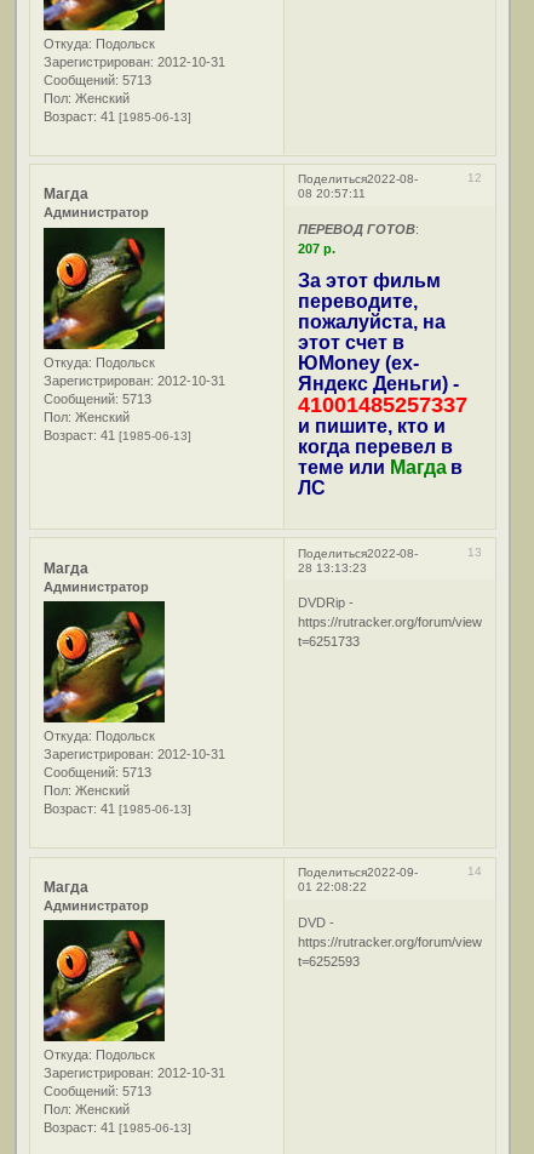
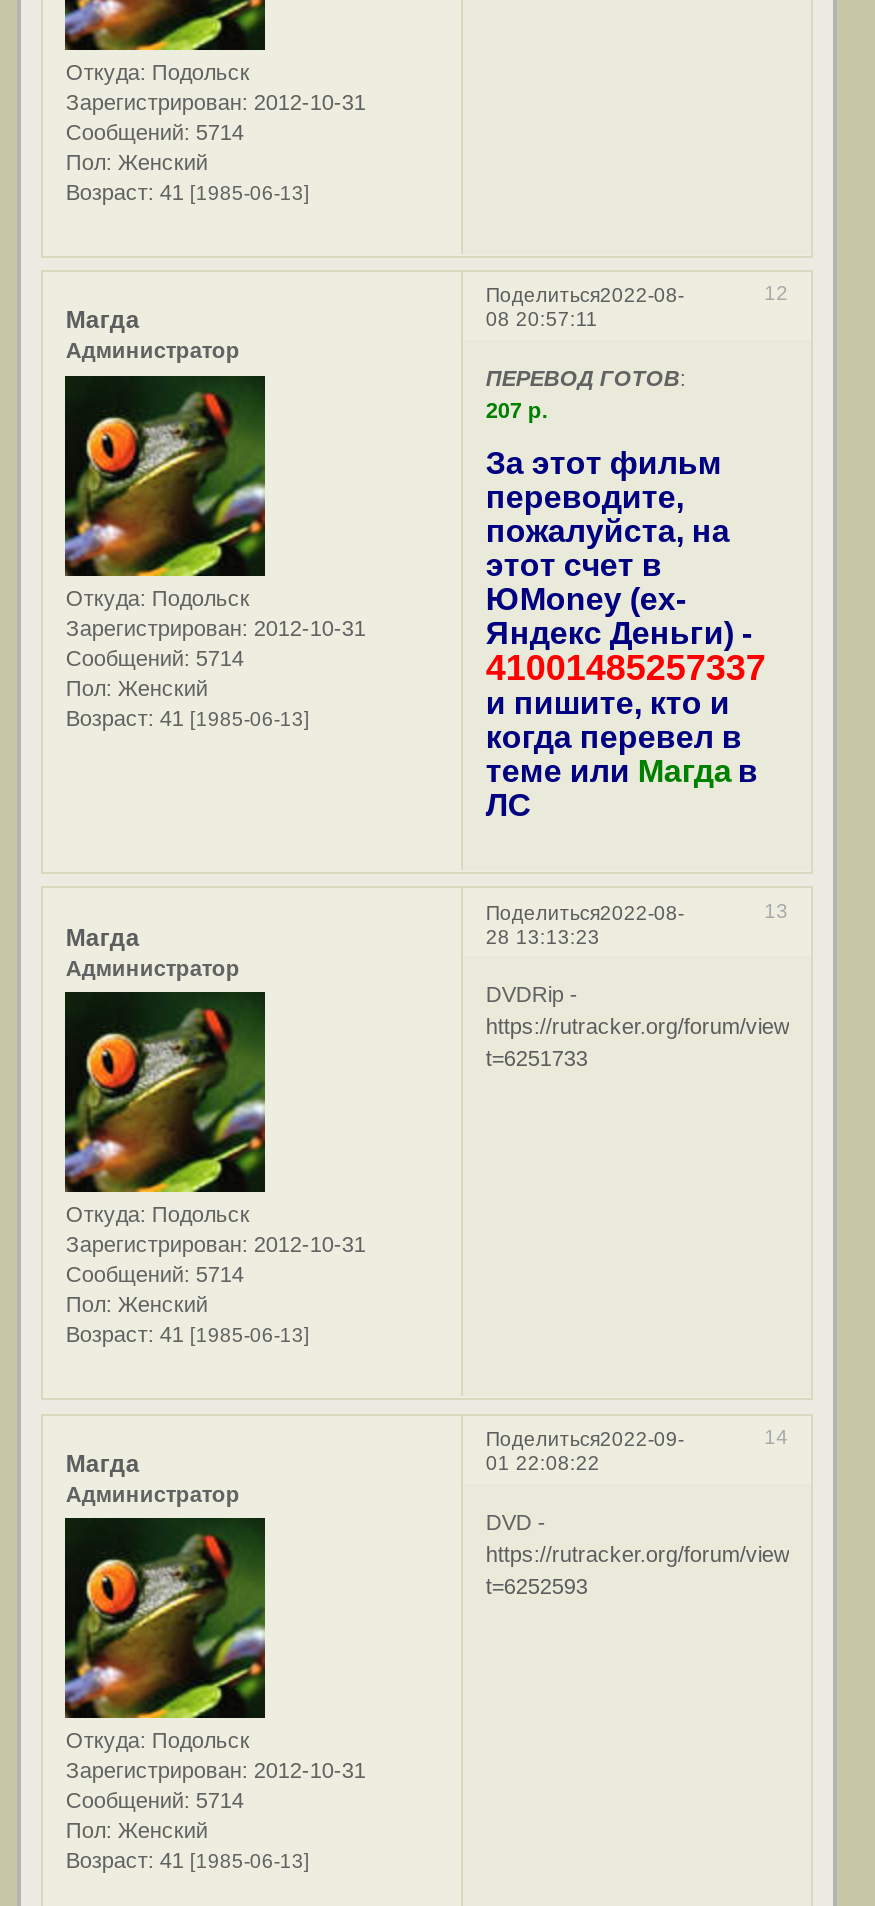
[44,72,152,87] Сообщений: 5713 -> [66,119,244,143] Сообщений: 5714
[44,391,152,406] Сообщений: 5713 -> [66,646,244,670] Сообщений: 5714
[44,765,152,780] Сообщений: 5713 -> [66,1262,244,1286] Сообщений: 5714
[44,1084,152,1099] Сообщений: 5713 -> [66,1789,244,1813] Сообщений: 5714

